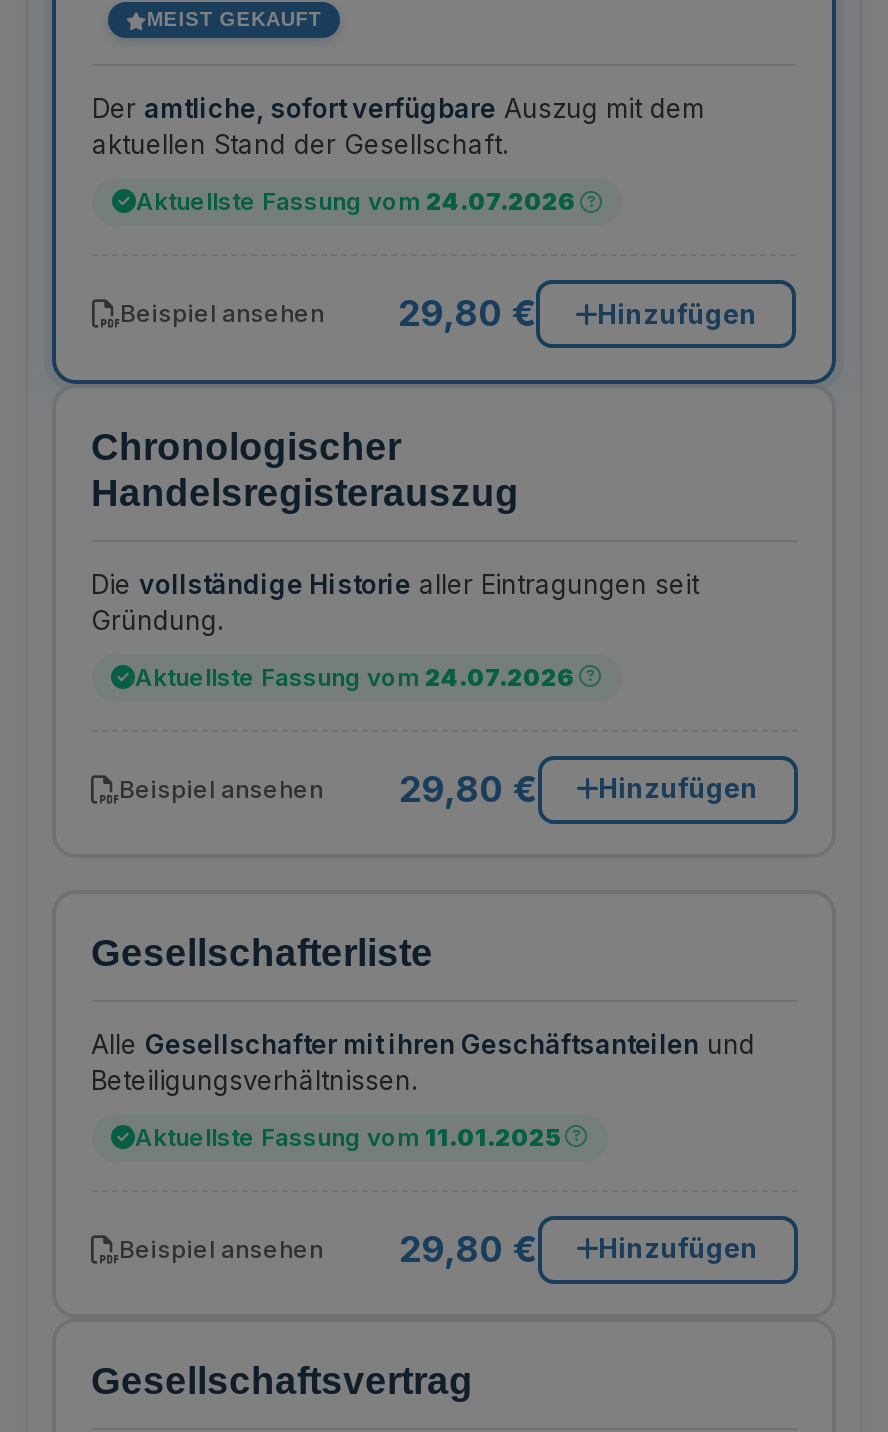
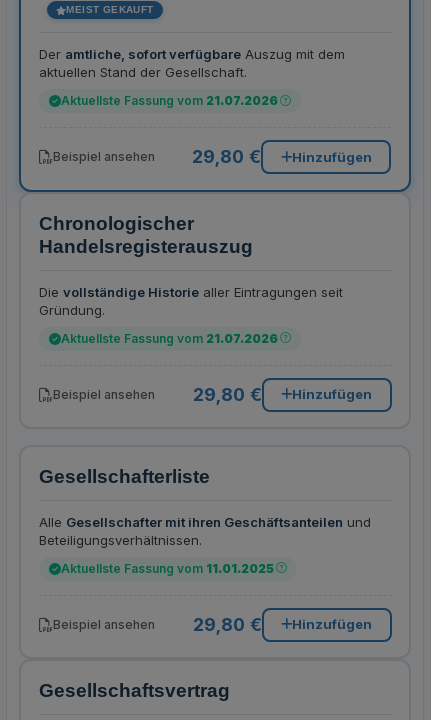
[136,186,576,216] Aktuellste Fassung vom 24.07.2026 -> [61,93,278,108] Aktuellste Fassung vom 21.07.2026
[135,661,575,691] Aktuellste Fassung vom 24.07.2026 -> [60,331,277,346] Aktuellste Fassung vom 21.07.2026

